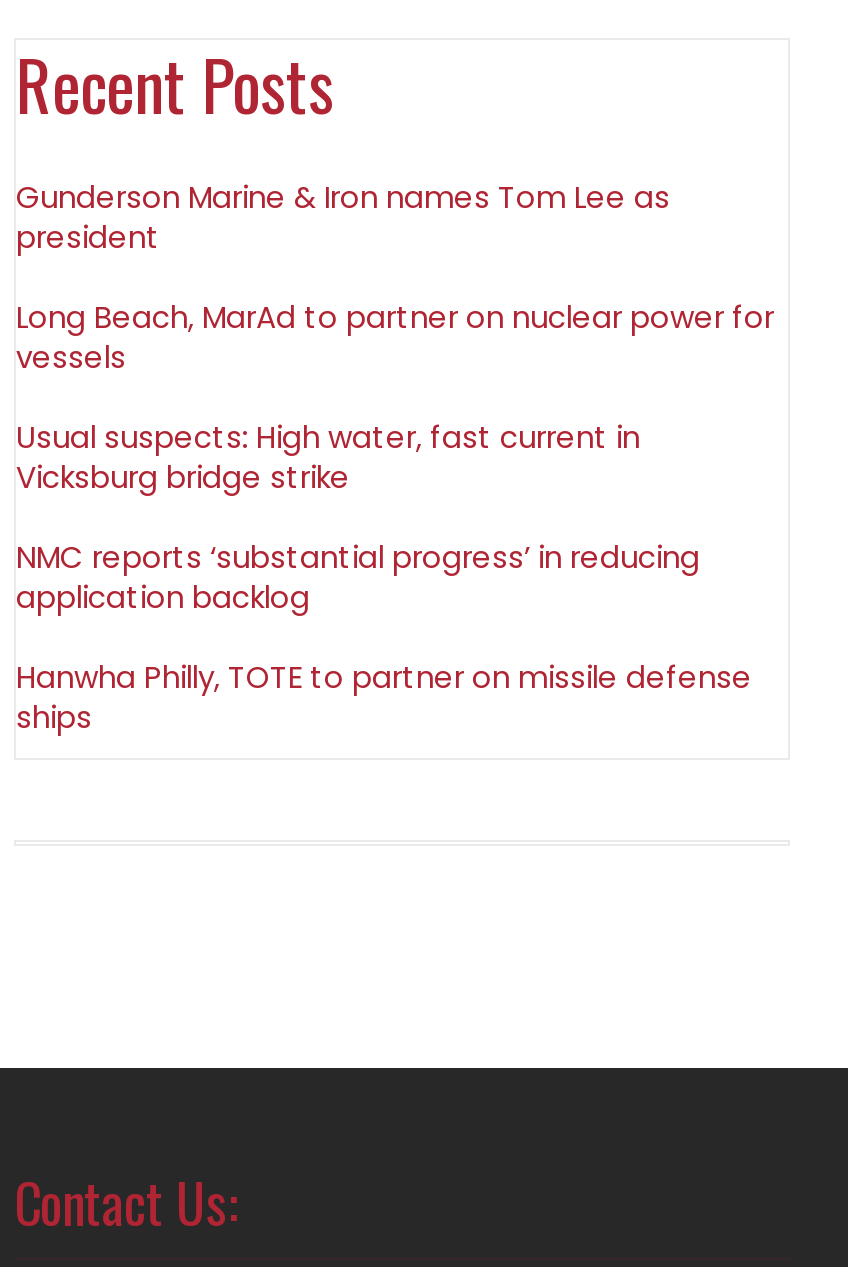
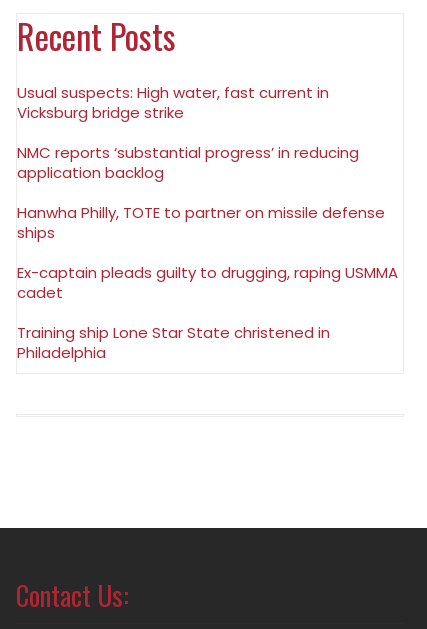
[16,176,774,378] Gunderson Marine & Iron names Tom Lee as | president | Long Beach, MarAd to partner on nuclear power for | vessels -> none
moved [16,416,752,738] -> [17,82,385,243]: Usual suspects: High water, fast current in | Vicksburg bridge strike | NMC reports ‘substantial progress’ in reducing | application backlog | Hanwha Philly, TOTE to partner on missile defense | ships
none -> [17,262,398,363] Ex-captain pleads guilty to drugging, raping USMMA | cadet | Training ship Lone Star State christened in | Philadelphia

